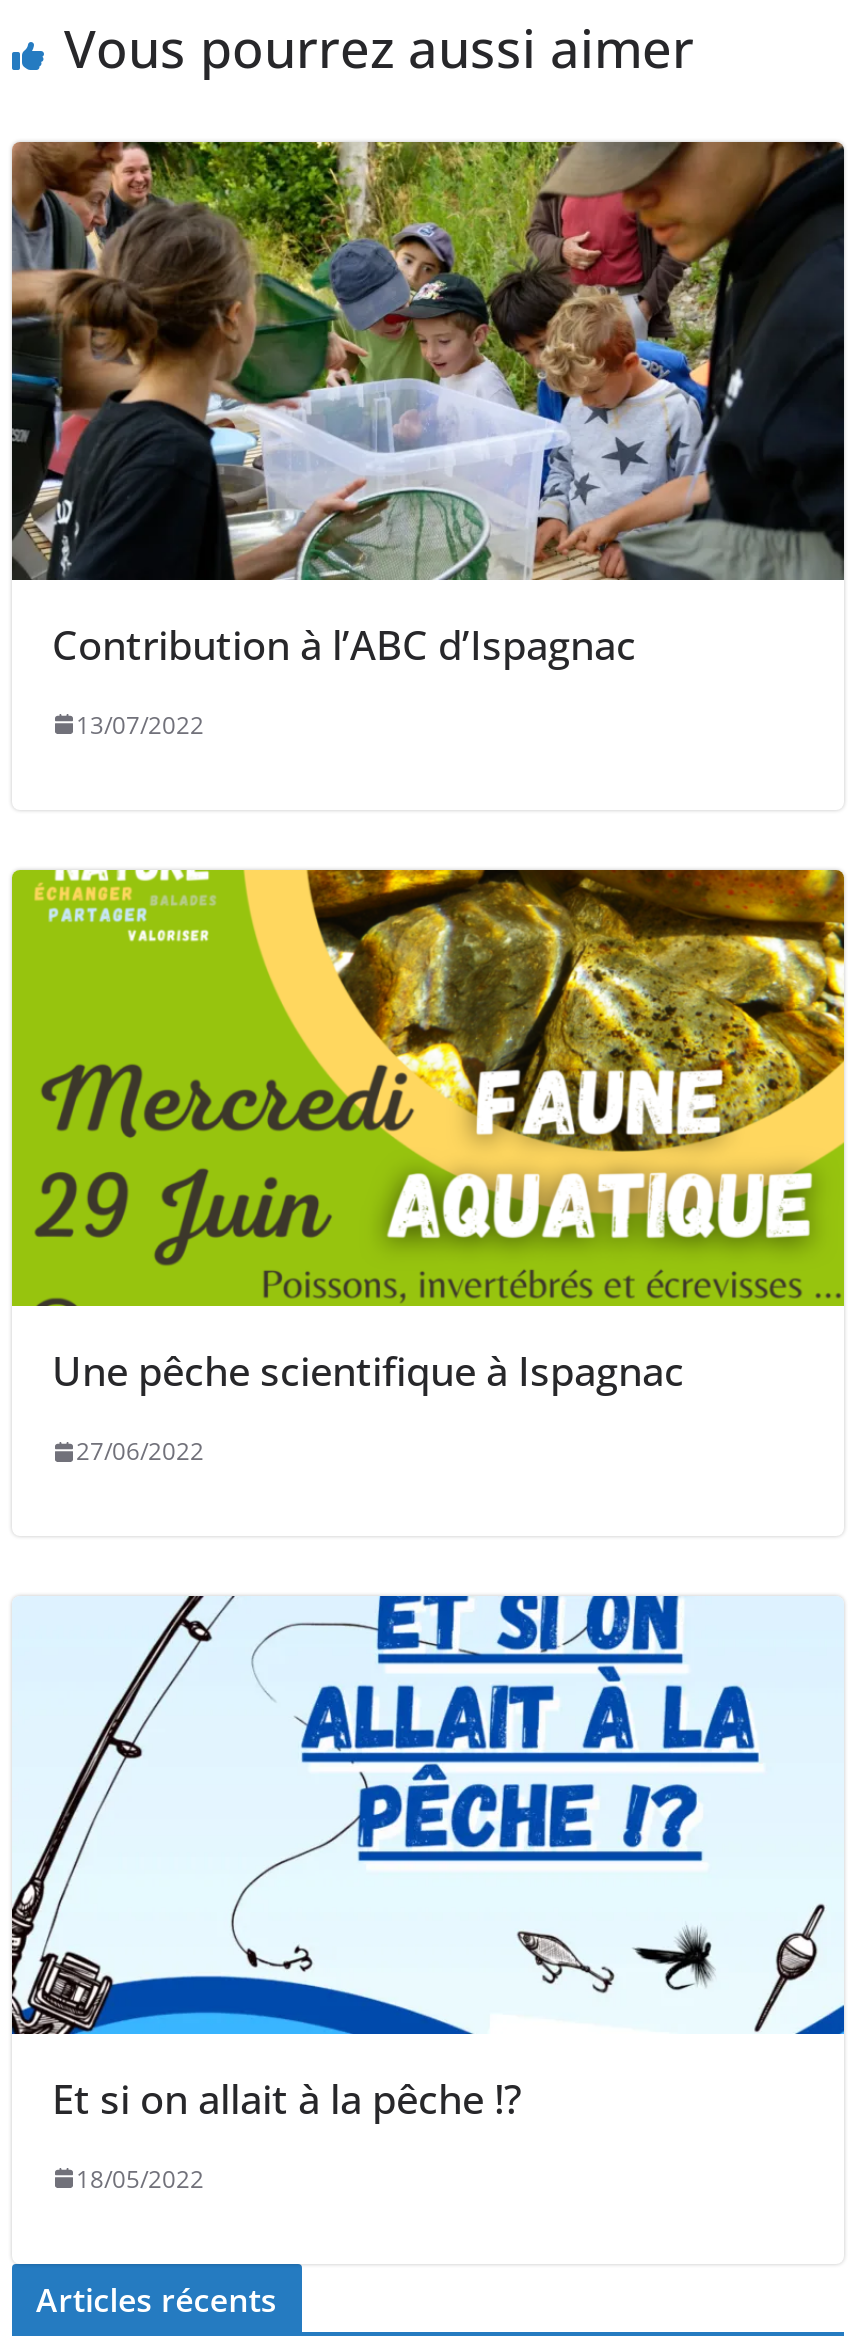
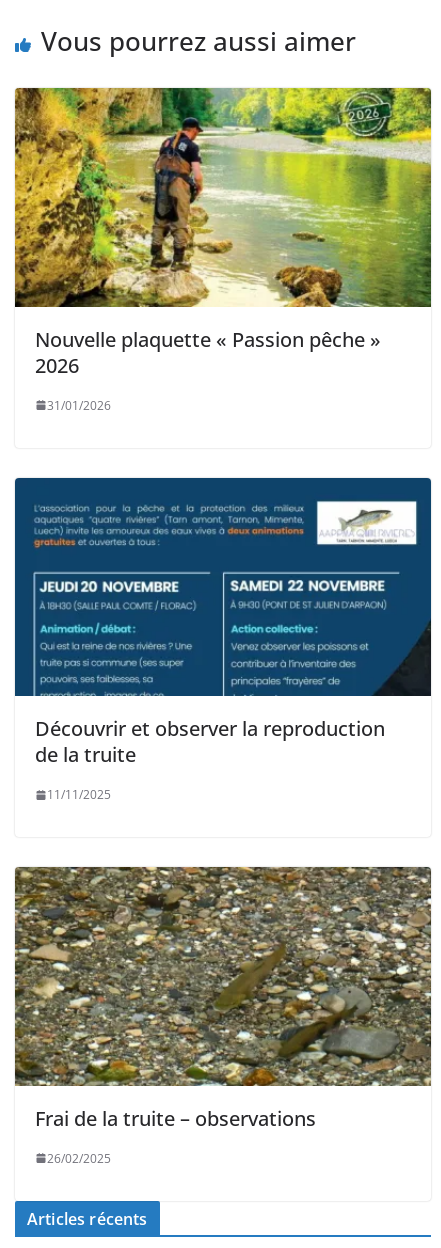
[10,140,846,671] [image] | Contribution à l’ABC d’Ispagnac -> [14,87,432,379] [image] | Nouvelle plaquette « Passion pêche » | 2026
[76,707,204,741] 13/07/2022 -> [47,397,111,414] 31/01/2026
[10,868,846,1399] [image] | Une pêche scientifique à Ispagnac -> [14,477,432,768] [image] | Découvrir et observer la reproduction | de la truite
[76,1435,204,1469] 27/06/2022 -> [47,786,111,803] 11/11/2025
[12,1594,846,2126] [image] | Et si on allait à la pêche !? -> [14,866,432,1132] [image] | Frai de la truite – observations
[76,2162,204,2196] 18/05/2022 -> [47,1150,111,1167] 26/02/2025

